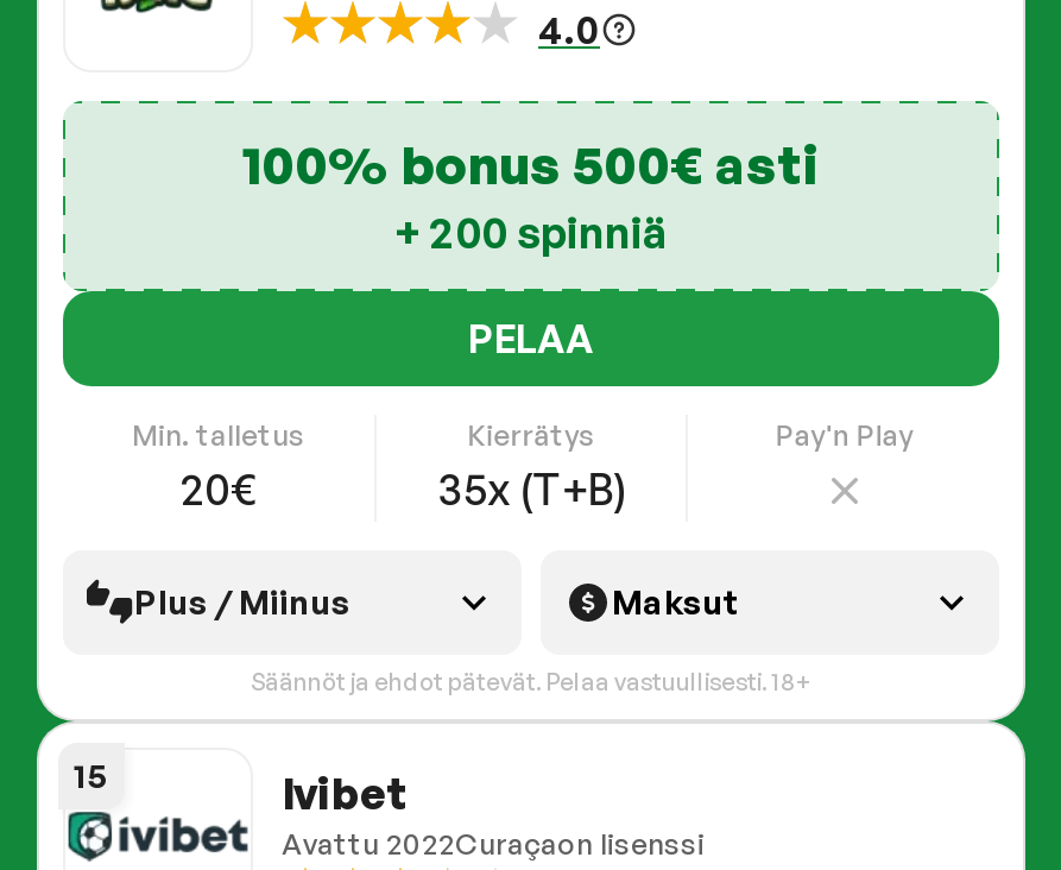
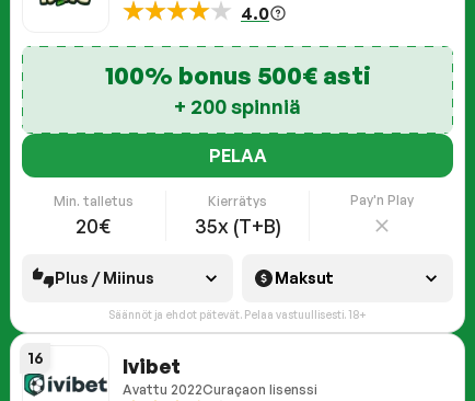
[74,756,109,796] 15 -> [27,348,43,367] 16

